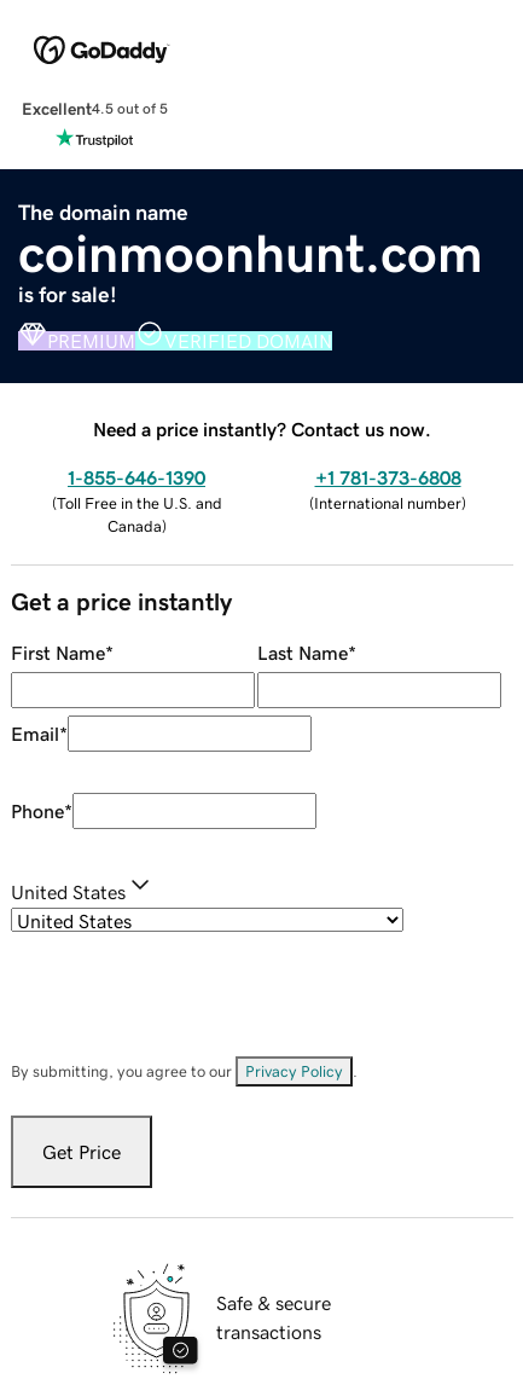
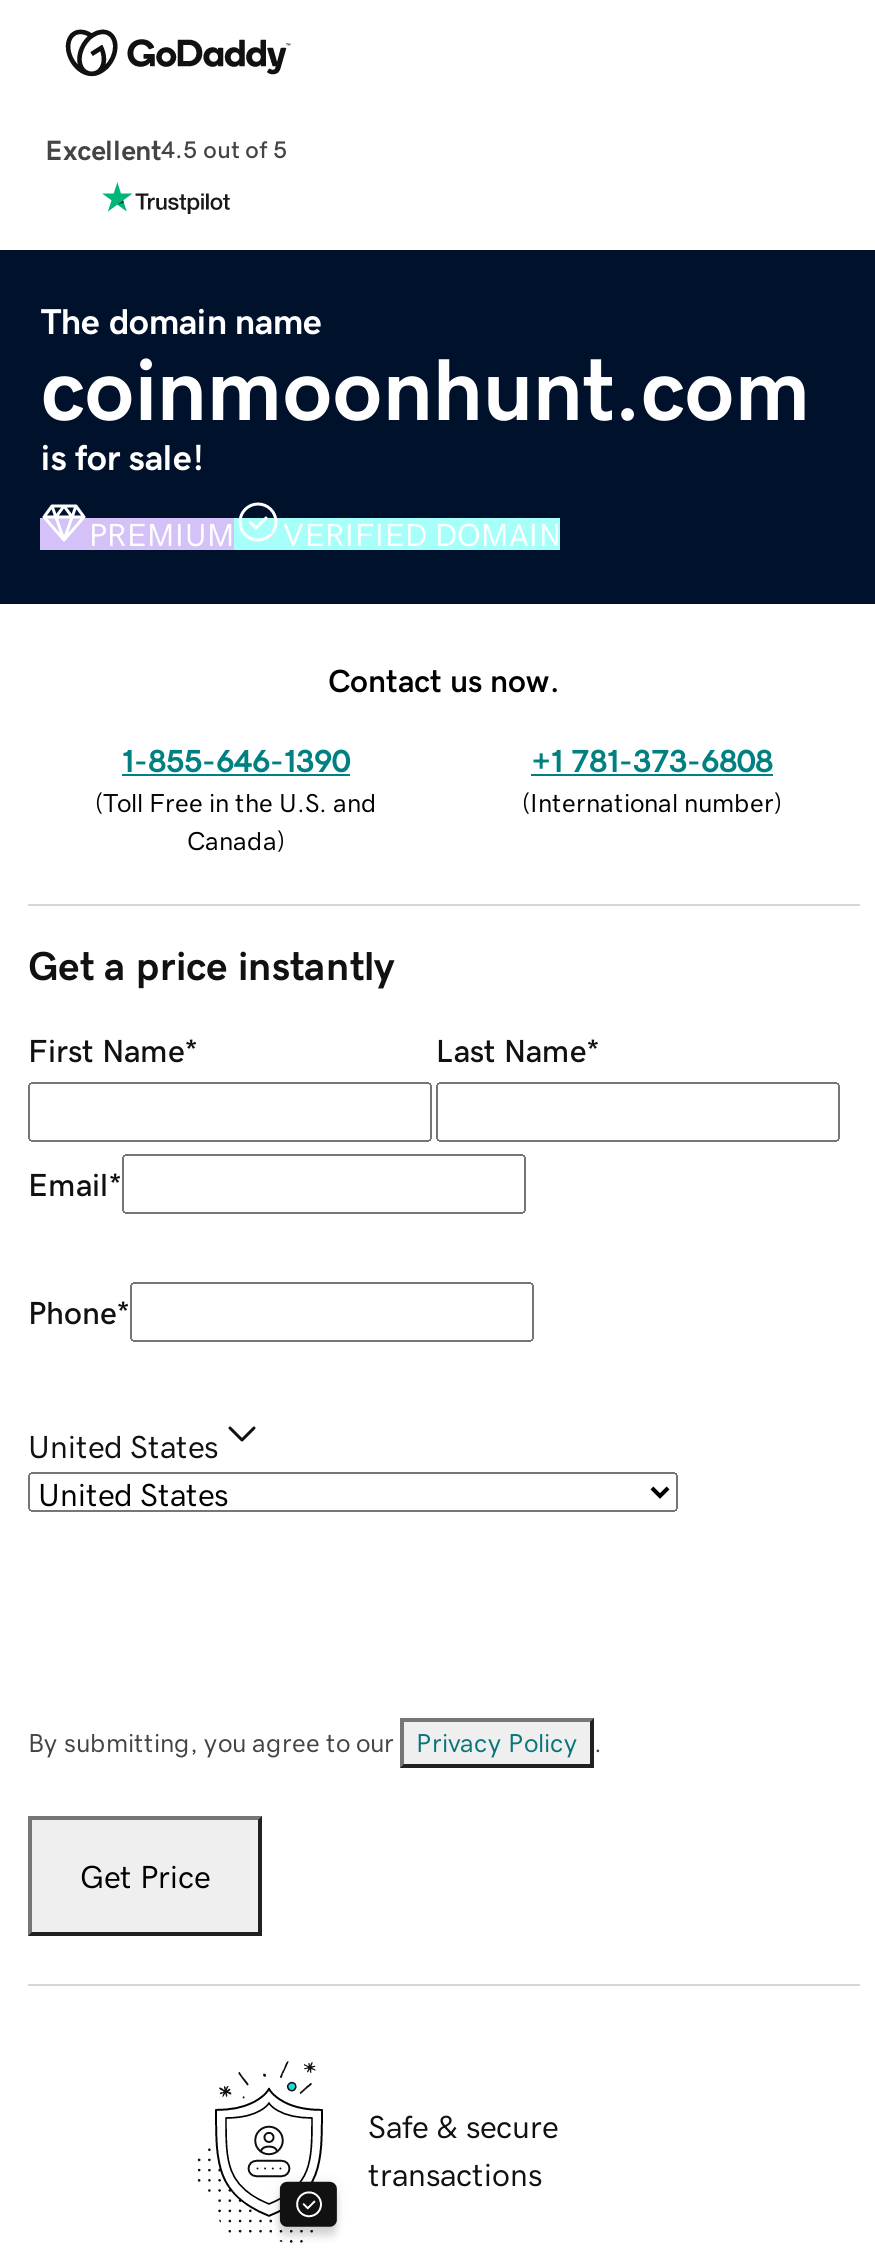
[93,419,431,438] Need a price instantly? Contact us now. -> [328,663,560,695] Contact us now.

